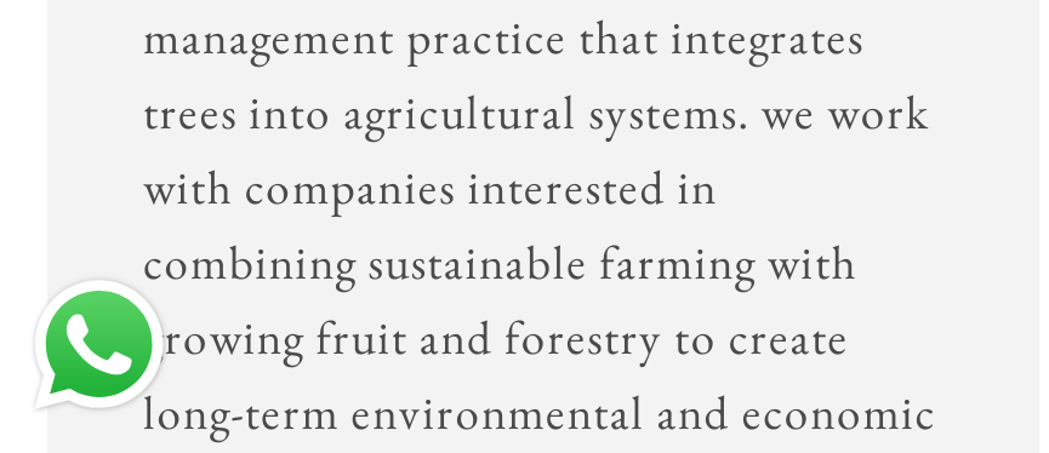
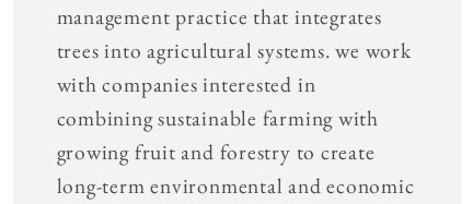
[42,288,135,400] [image] -> none

